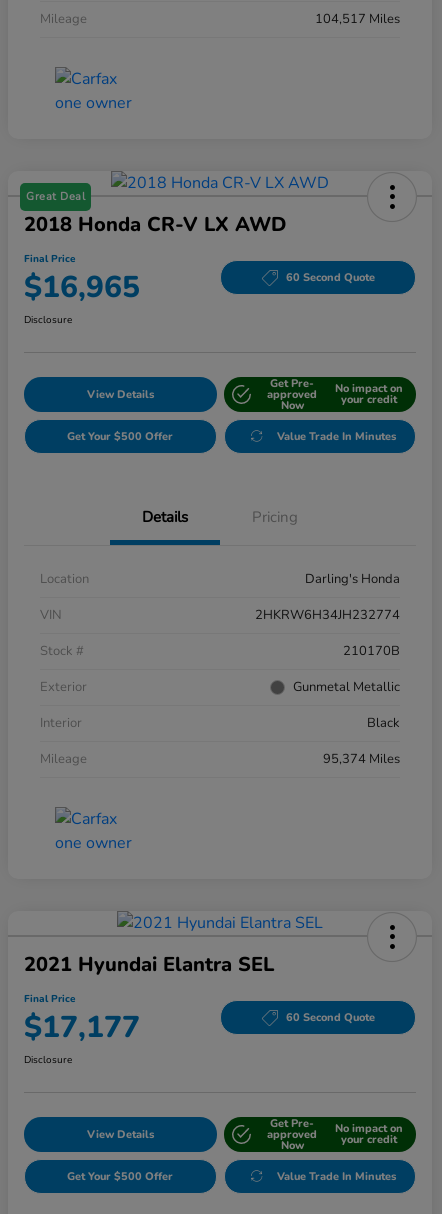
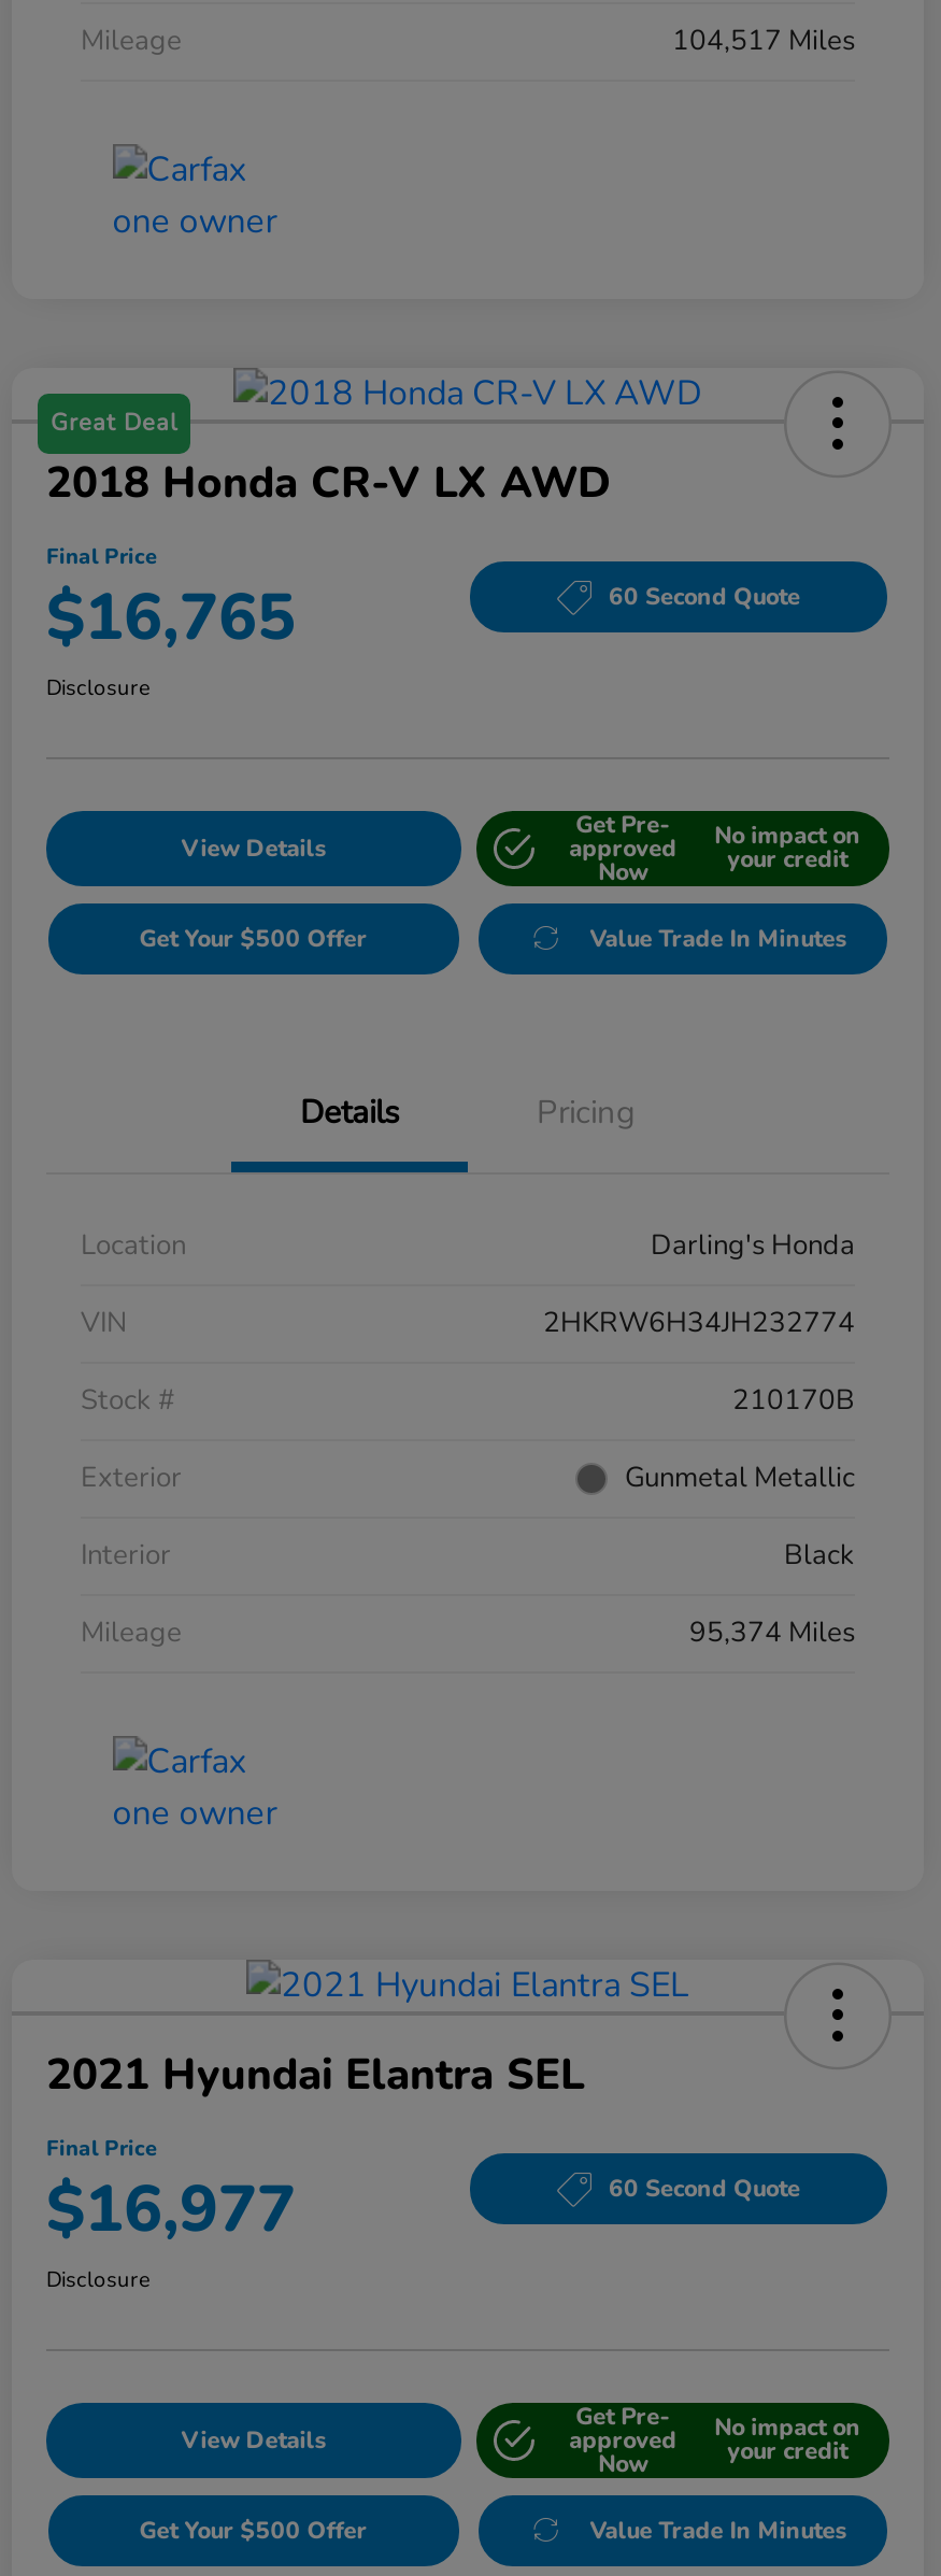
[24,267,140,308] $16,965 -> [46,574,296,662] $16,765
[24,1007,140,1048] $17,177 -> [46,2166,296,2254] $16,977

